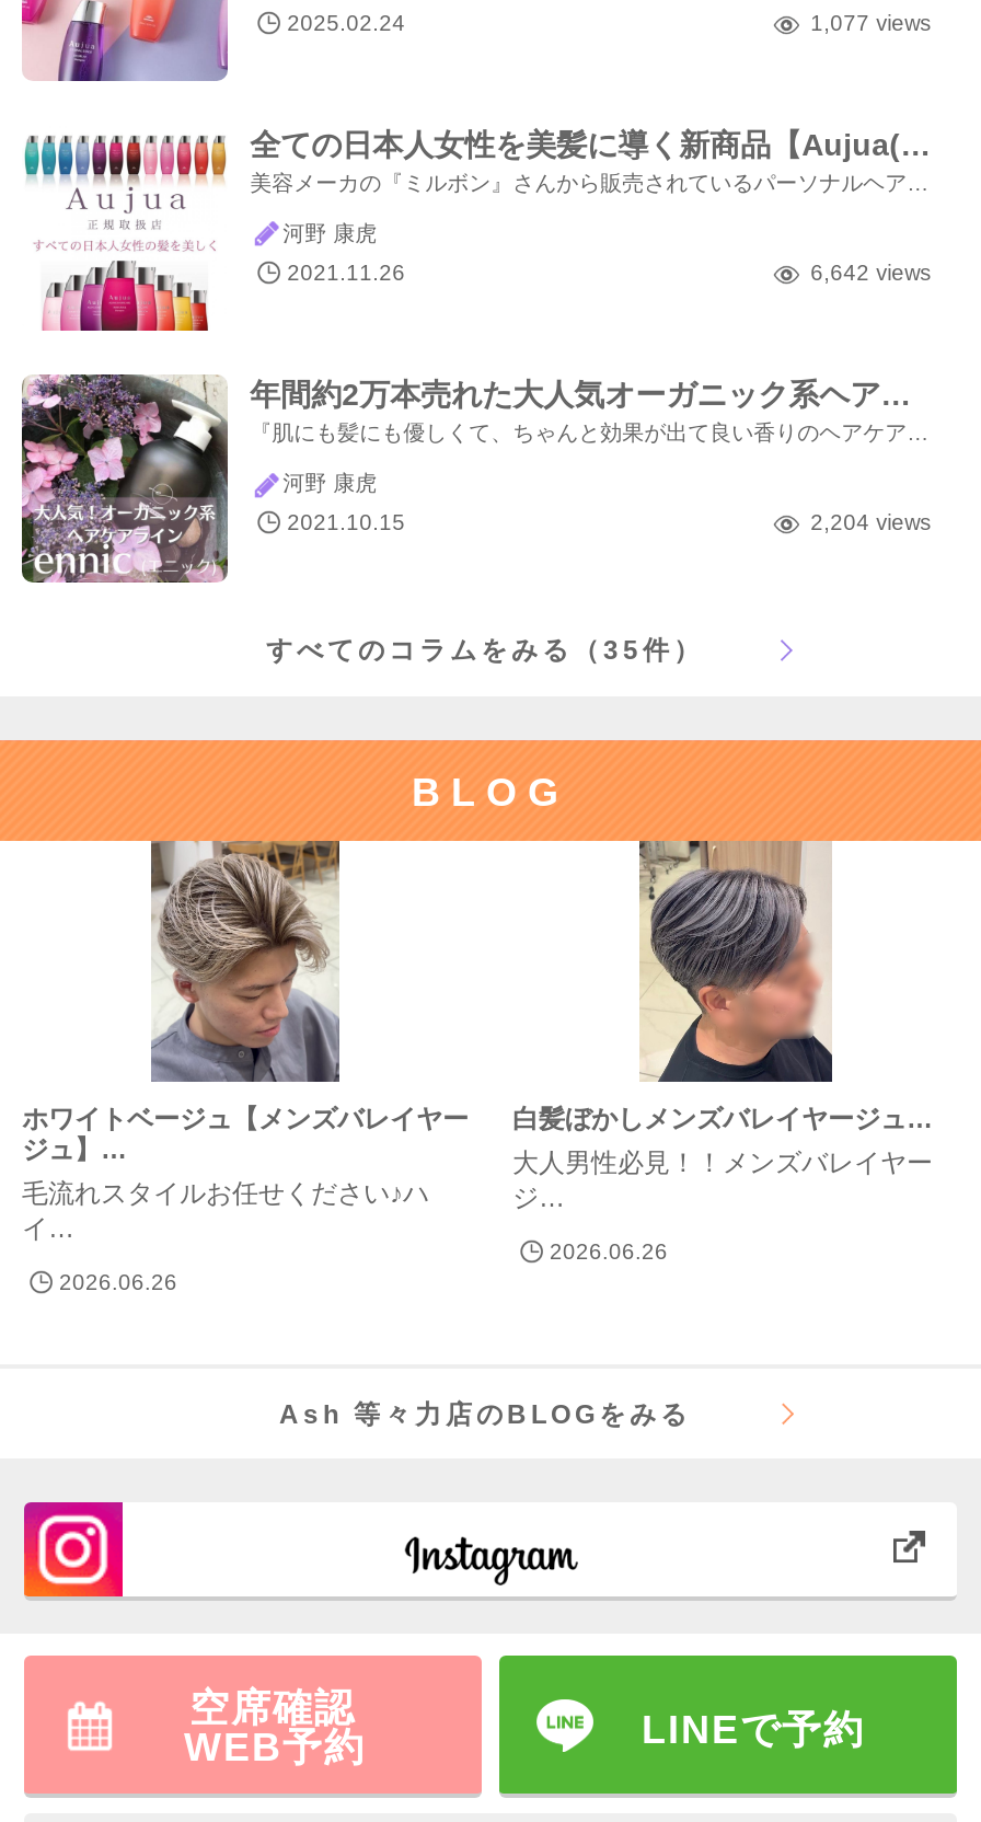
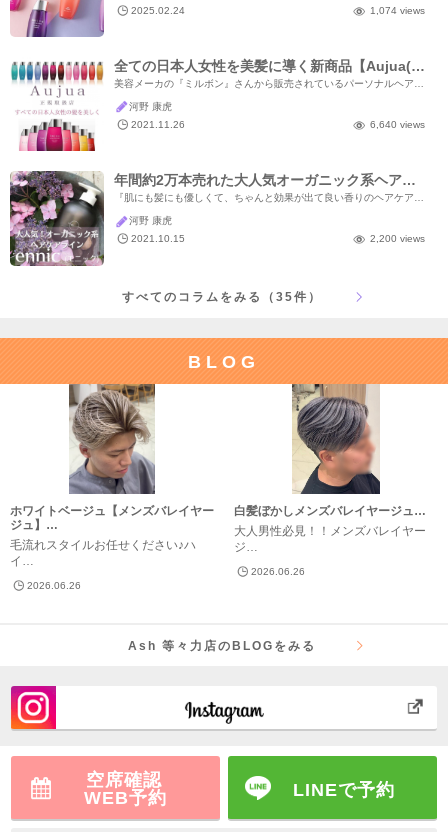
[811,11,931,35] 1,077 views -> [370,5,425,16] 1,074 views
[811,261,931,285] 6,642 views -> [370,119,425,130] 6,640 views
[811,511,931,535] 2,204 views -> [370,233,425,244] 2,200 views

